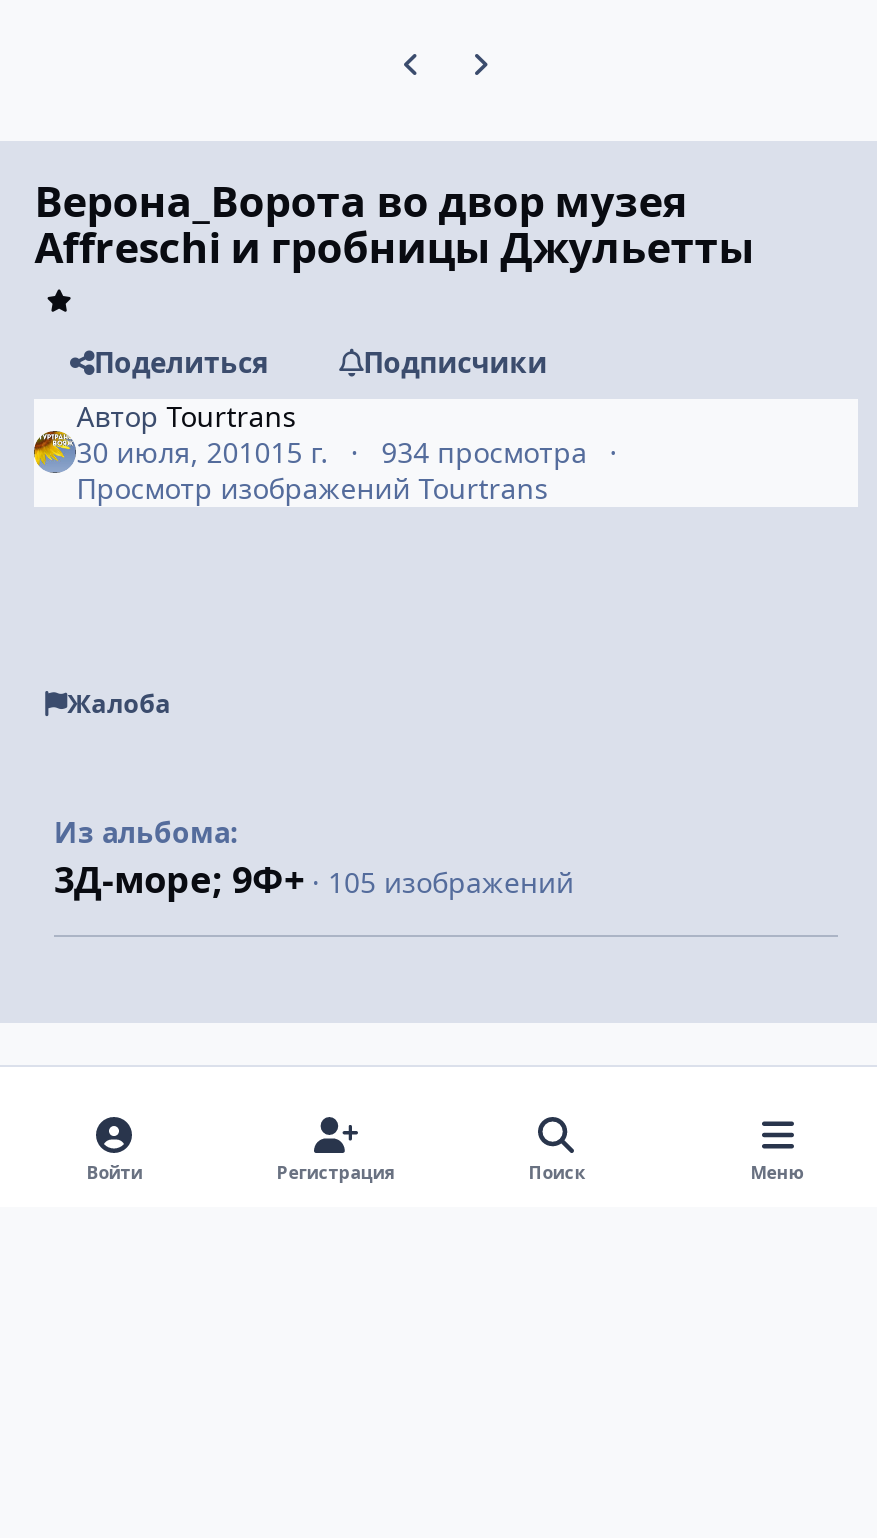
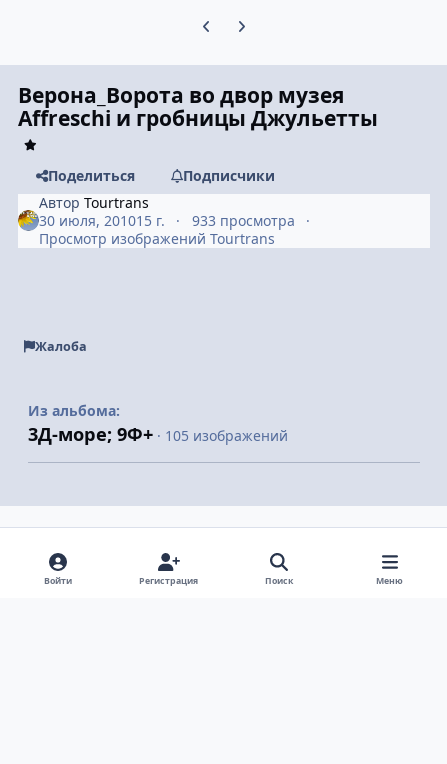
[76,432,587,470] 30 июля, 201015 г. 934 просмотра -> [39,211,295,230] 30 июля, 201015 г. 933 просмотра

